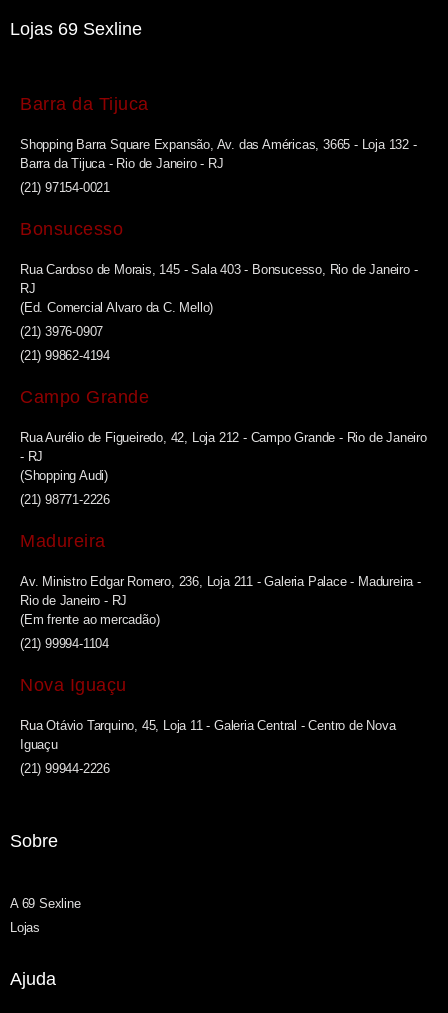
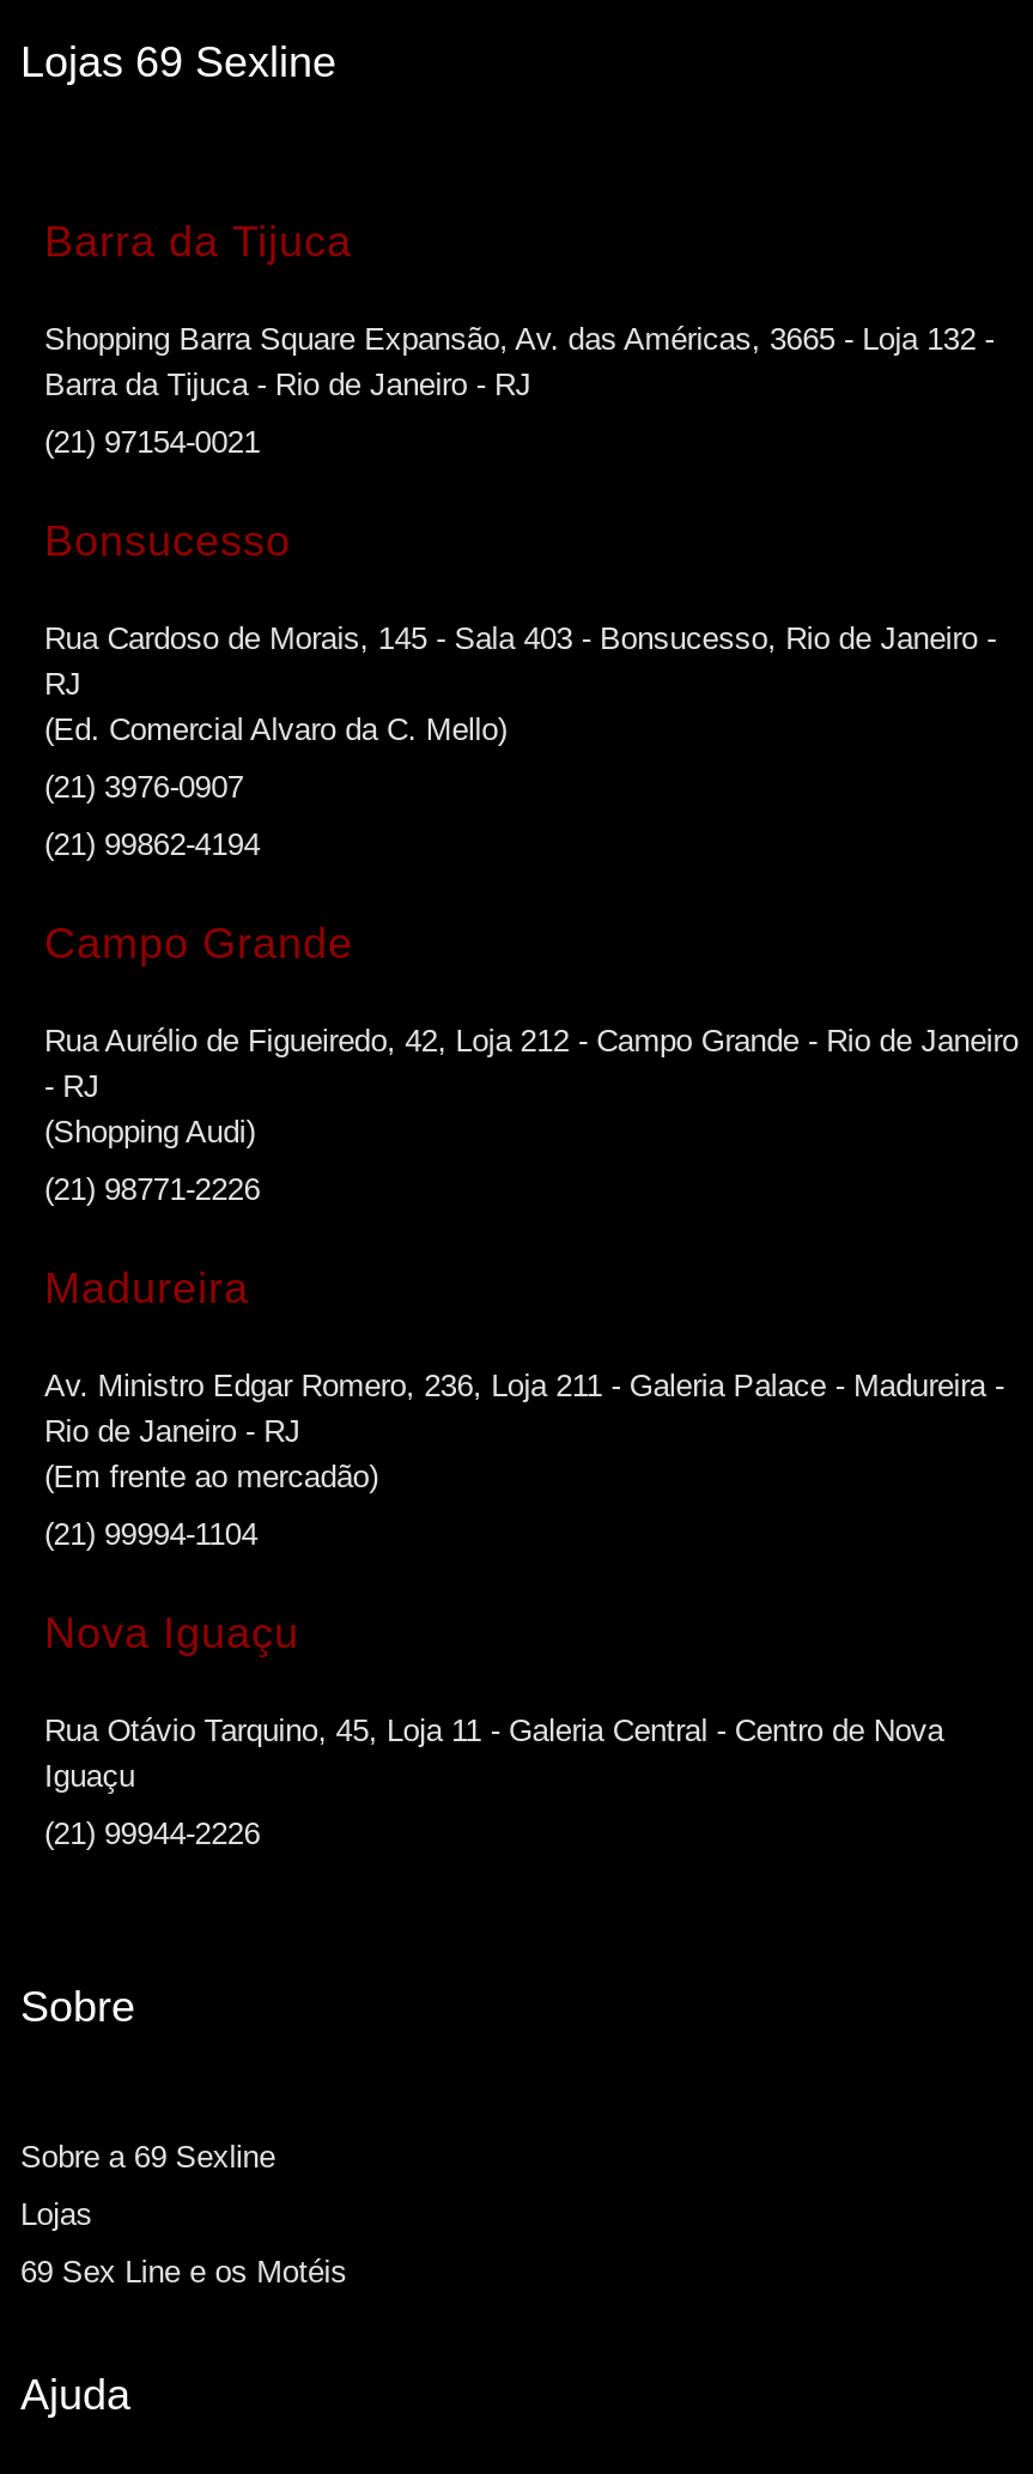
[10,896,81,911] A 69 Sexline -> [20,2140,275,2176] Sobre a 69 Sexline
none -> [20,2255,347,2291] 69 Sex Line e os Motéis

